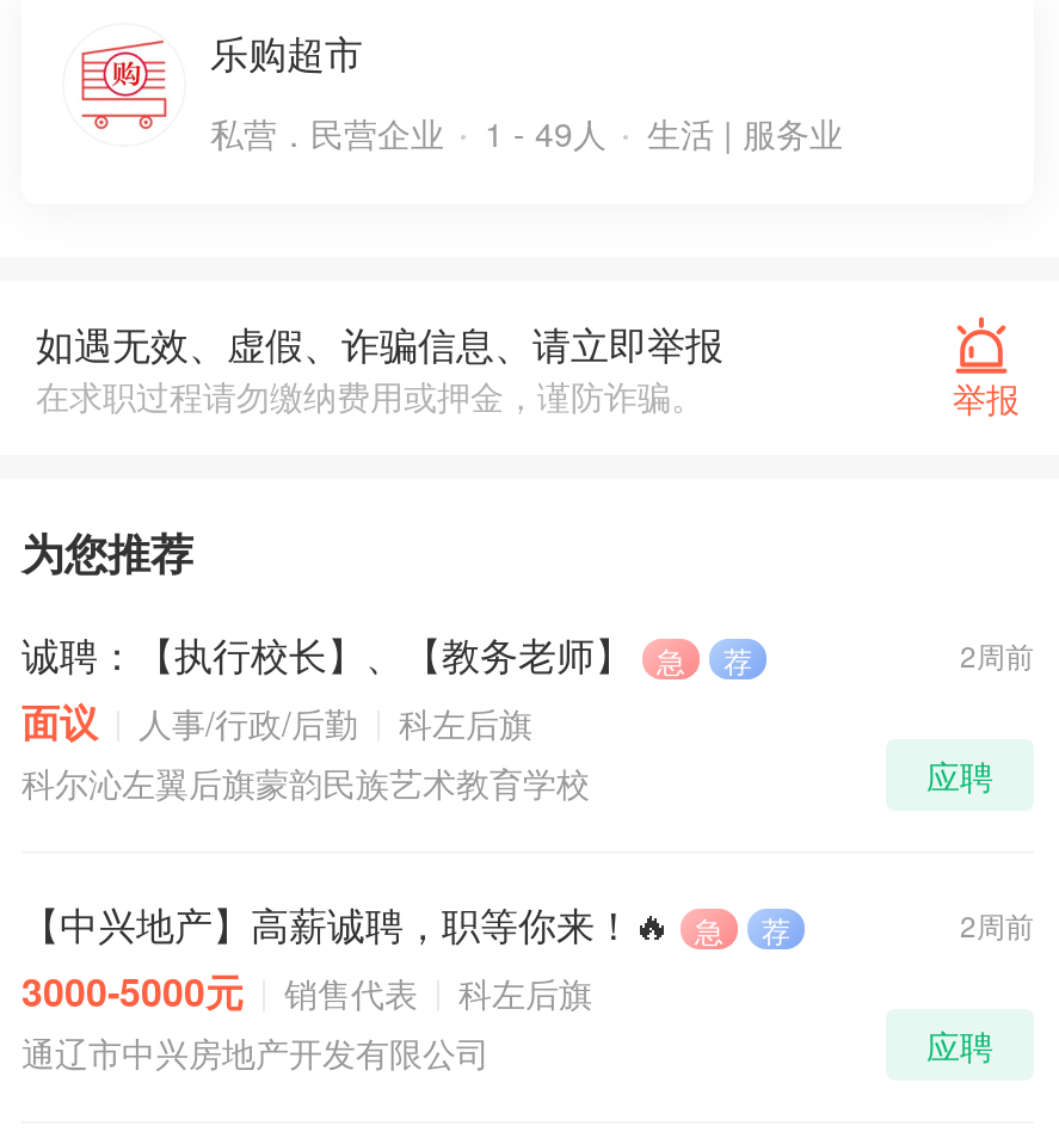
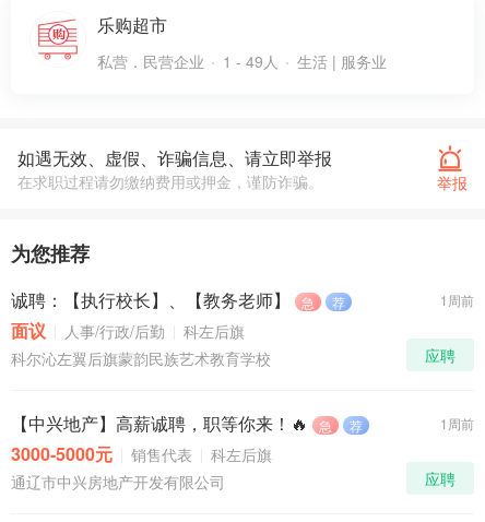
[960,634,1034,675] 2周前 -> [440,290,474,309] 1周前
[960,904,1034,945] 2周前 -> [440,414,474,432] 1周前

